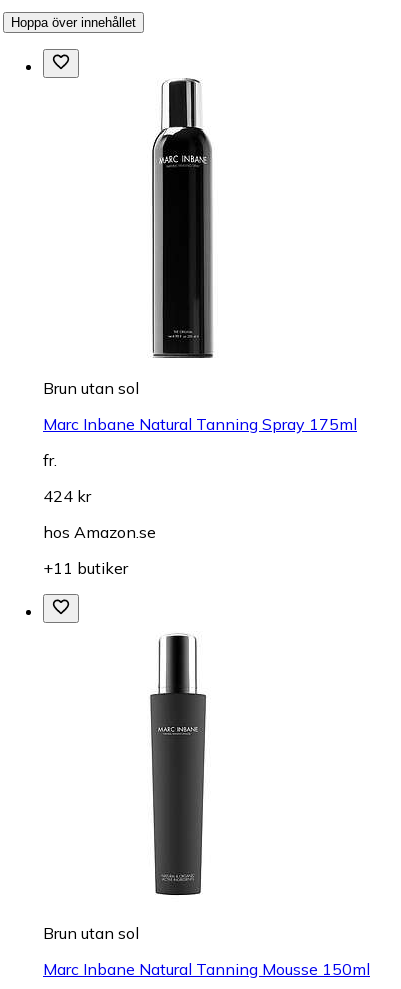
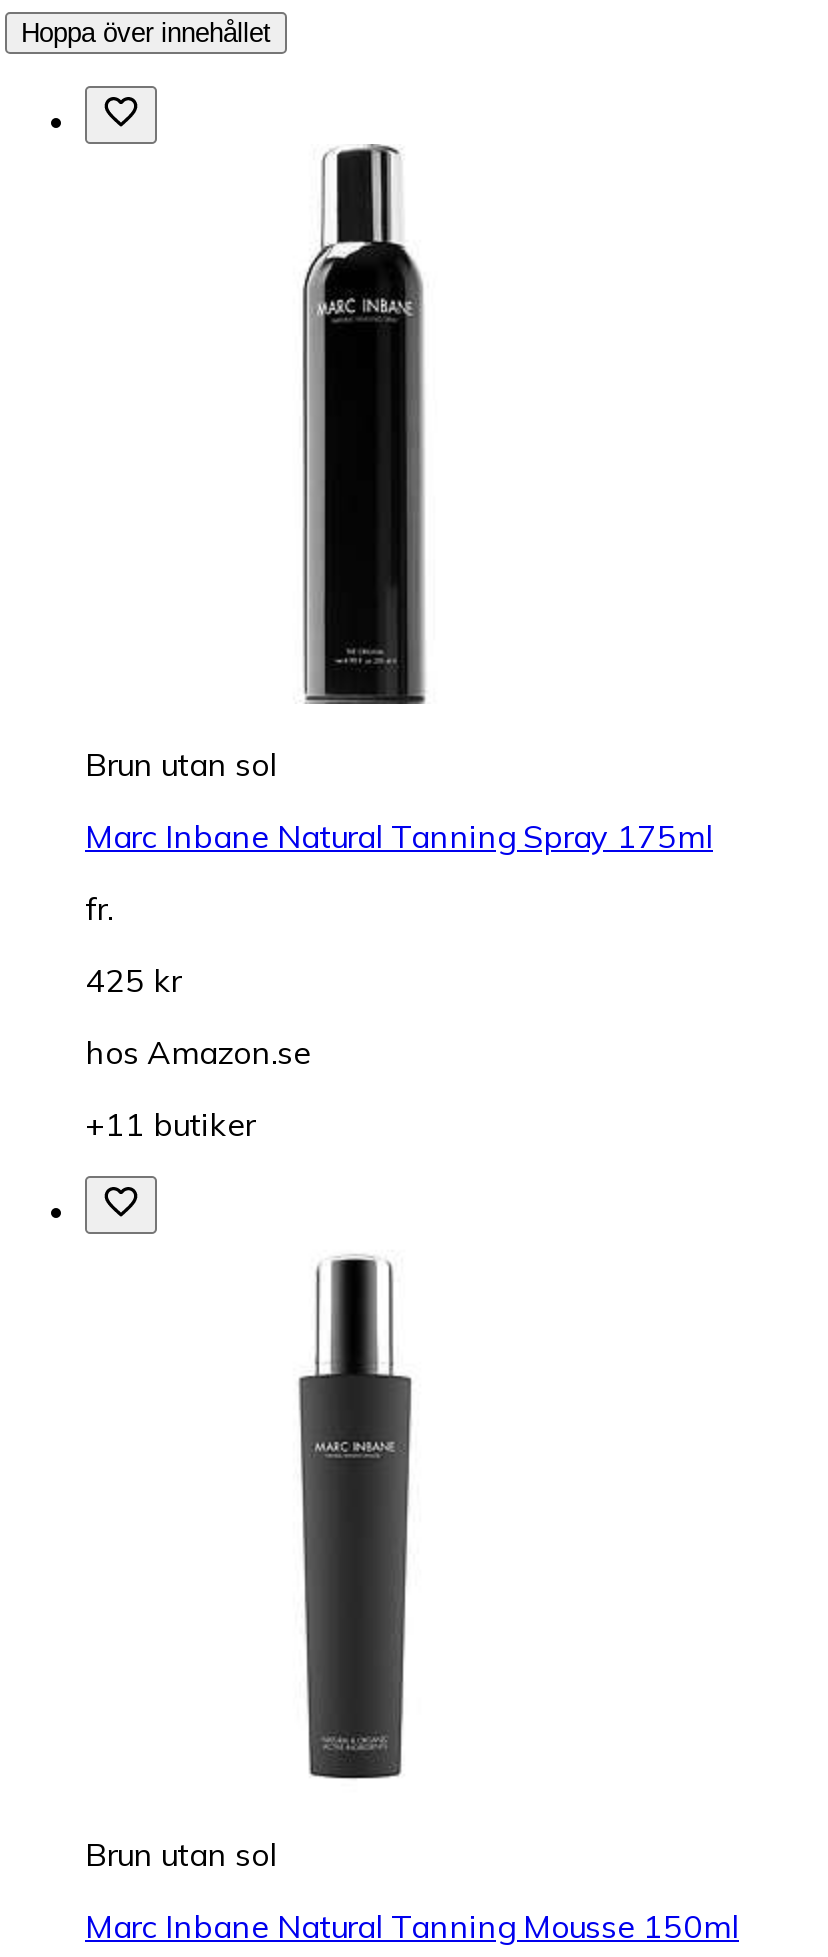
[43,486,91,506] 424 kr -> [85,960,181,1000] 425 kr

